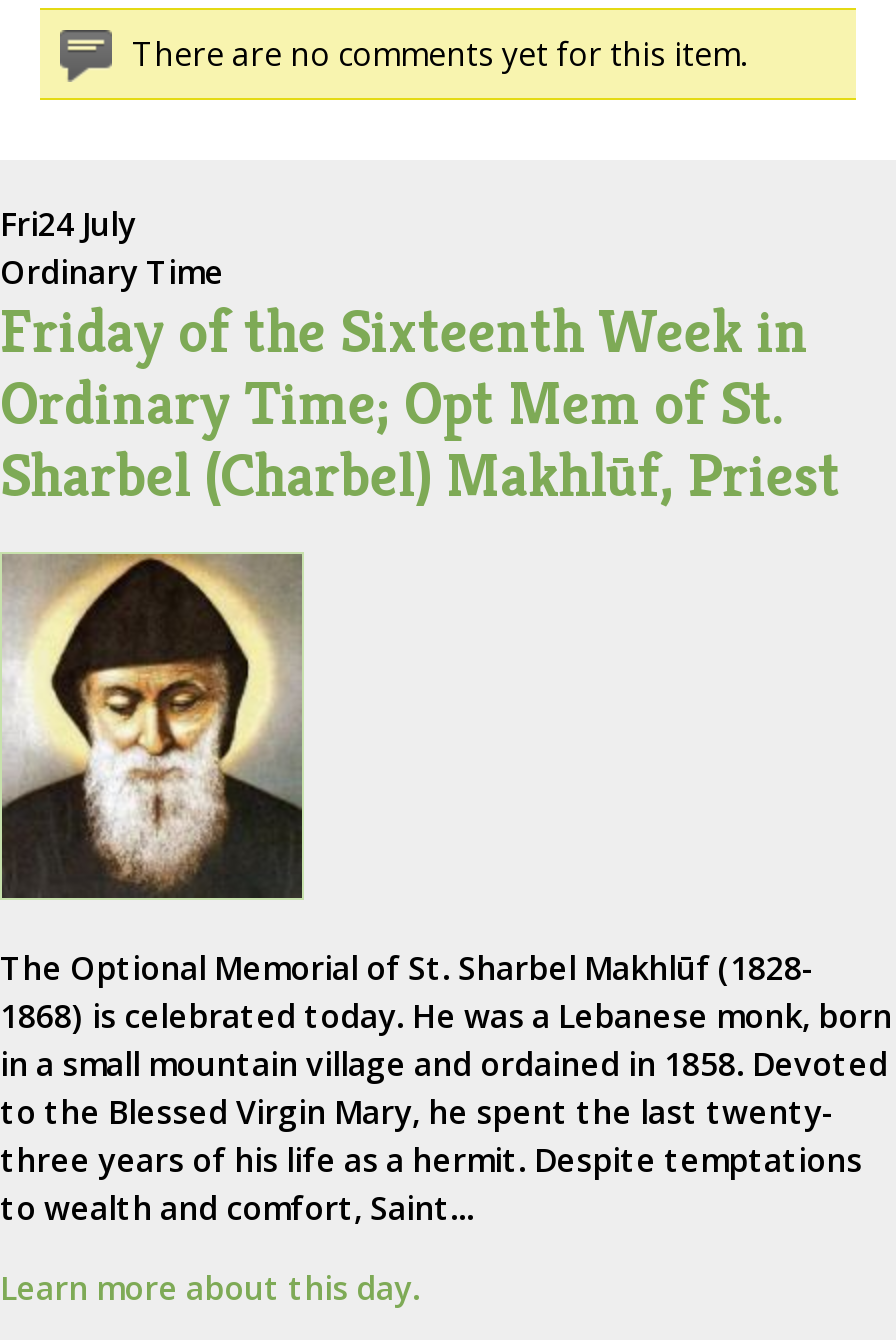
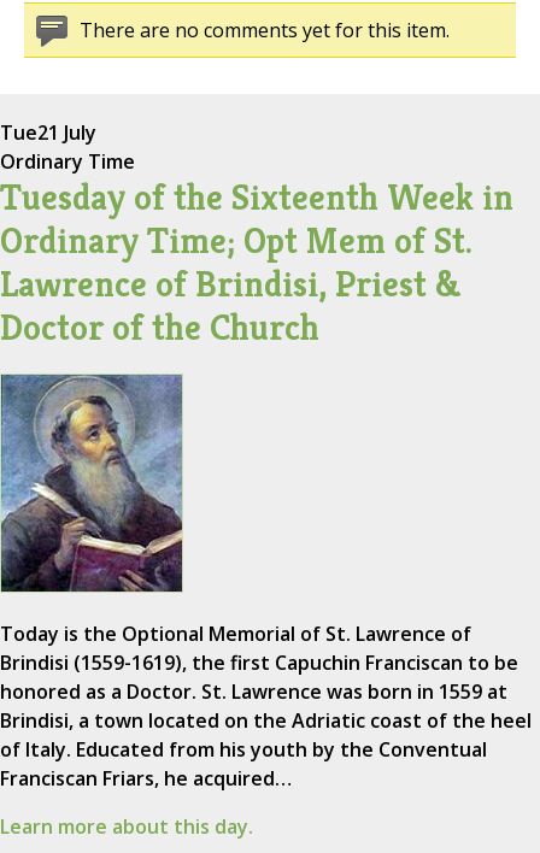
[0,202,136,246] Fri24 July -> [0,119,96,146] Tue21 July
[0,294,808,370] Friday of the Sixteenth Week in -> [0,175,513,221] Tuesday of the Sixteenth Week in
[0,438,840,514] Sharbel (Charbel) Makhlūf, Priest -> [0,262,460,351] Lawrence of Brindisi, Priest & | Doctor of the Church
[6,602,302,898] [image] -> [4,373,182,559] [image]
[0,946,892,1230] The Optional Memorial of St. Sharbel Makhlūf (1828- | 1868) is celebrated today. He was a Lebanese monk, born | in a small mountain village and ordained in 1858. Devoted | to the Blessed Virgin Mary, he spent the last twenty- | three years of his life as a hermit. Despite temptations | to wealth and comfort, Saint… -> [0,621,532,792] Today is the Optional Memorial of St. Lawrence of | Brindisi (1559-1619), the first Capuchin Franciscan to be | honored as a Doctor. St. Lawrence was born in 1559 at | Brindisi, a town located on the Adriatic coast of the heel | of Italy. Educated from his youth by the Conventual | Franciscan Friars, he acquired…

